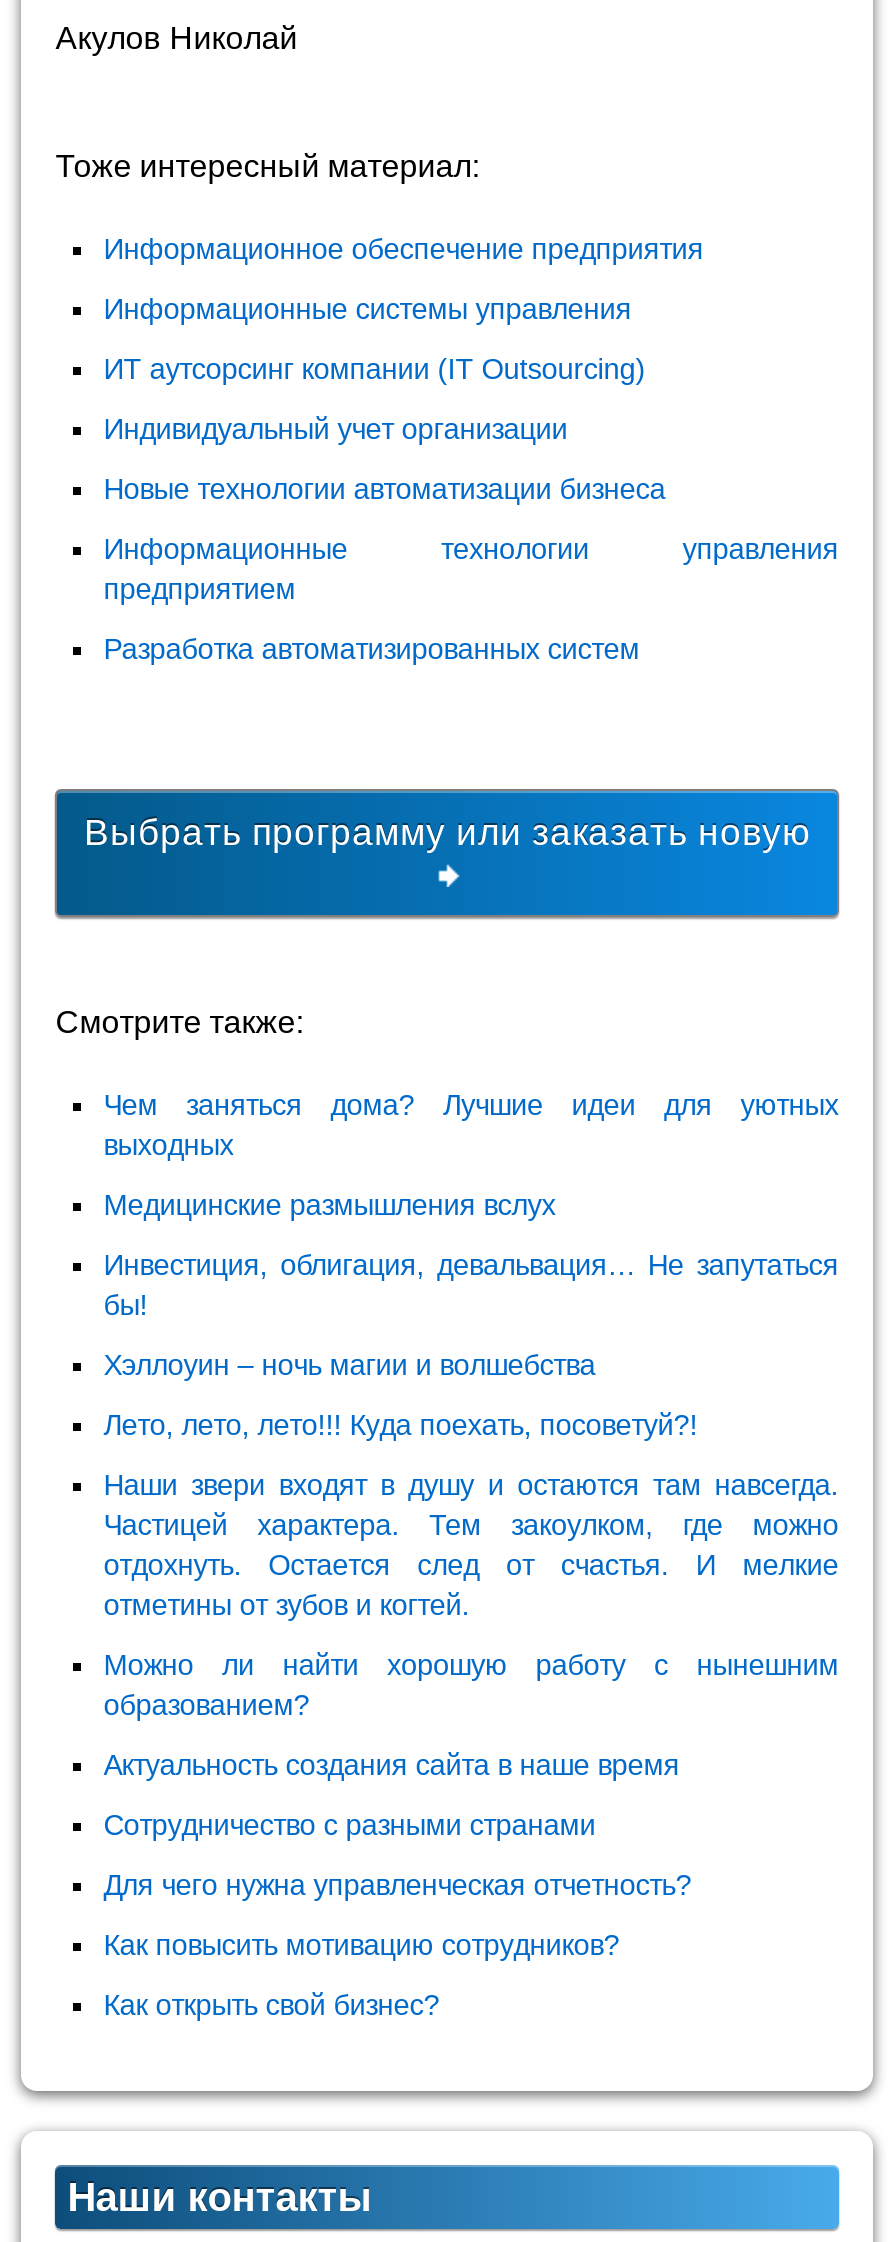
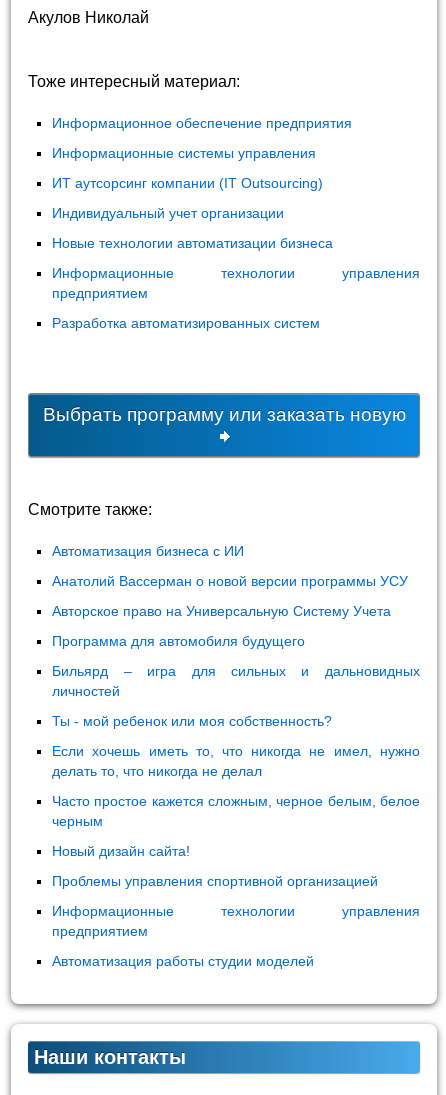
[103,1089,839,1161] Чем заняться дома? Лучшие идеи для уютных | выходных -> [52,543,244,559] Автоматизация бизнеса с ИИ
[103,1189,555,1221] Медицинские размышления вслух -> [52,573,408,589] Анатолий Вассерман о новой версии программы УСУ
[103,1249,839,1321] Инвестиция, облигация, девальвация… Не запутаться | бы! -> [52,603,391,619] Авторское право на Универсальную Систему Учета
[103,1349,595,1381] Хэллоуин – ночь магии и волшебства -> [52,633,305,649] Программа для автомобиля будущего
[103,1409,697,1441] Лето, лето, лето!!! Куда поехать, посоветуй?! -> [52,663,420,699] Бильярд – игра для сильных и дальновидных | личностей
[103,1469,839,1621] Наши звери входят в душу и остаются там навсегда. | Частицей характера. Тем закоулком, где можно | отдохнуть. Остается след от счастья. И мелкие | отметины от зубов и когтей. -> [52,713,332,729] Ты - мой ребенок или моя собственность?
[103,1649,839,1721] Можно ли найти хорошую работу с нынешним | образованием? -> [52,743,420,779] Если хочешь иметь то, что никогда не имел, нужно | делать то, что никогда не делал
[103,1749,679,1781] Актуальность создания сайта в наше время -> [52,793,420,829] Часто простое кажется сложным, черное белым, белое | черным
[103,1809,595,1841] Сотрудничество с разными странами -> [52,843,190,859] Новый дизайн сайта!
[103,1869,691,1901] Для чего нужна управленческая отчетность? -> [52,873,378,889] Проблемы управления спортивной организацией
[103,1929,619,1961] Как повысить мотивацию сотрудников? -> [52,903,420,939] Информационные технологии управления | предприятием
[103,1989,439,2021] Как открыть свой бизнес? -> [52,953,314,969] Автоматизация работы студии моделей

